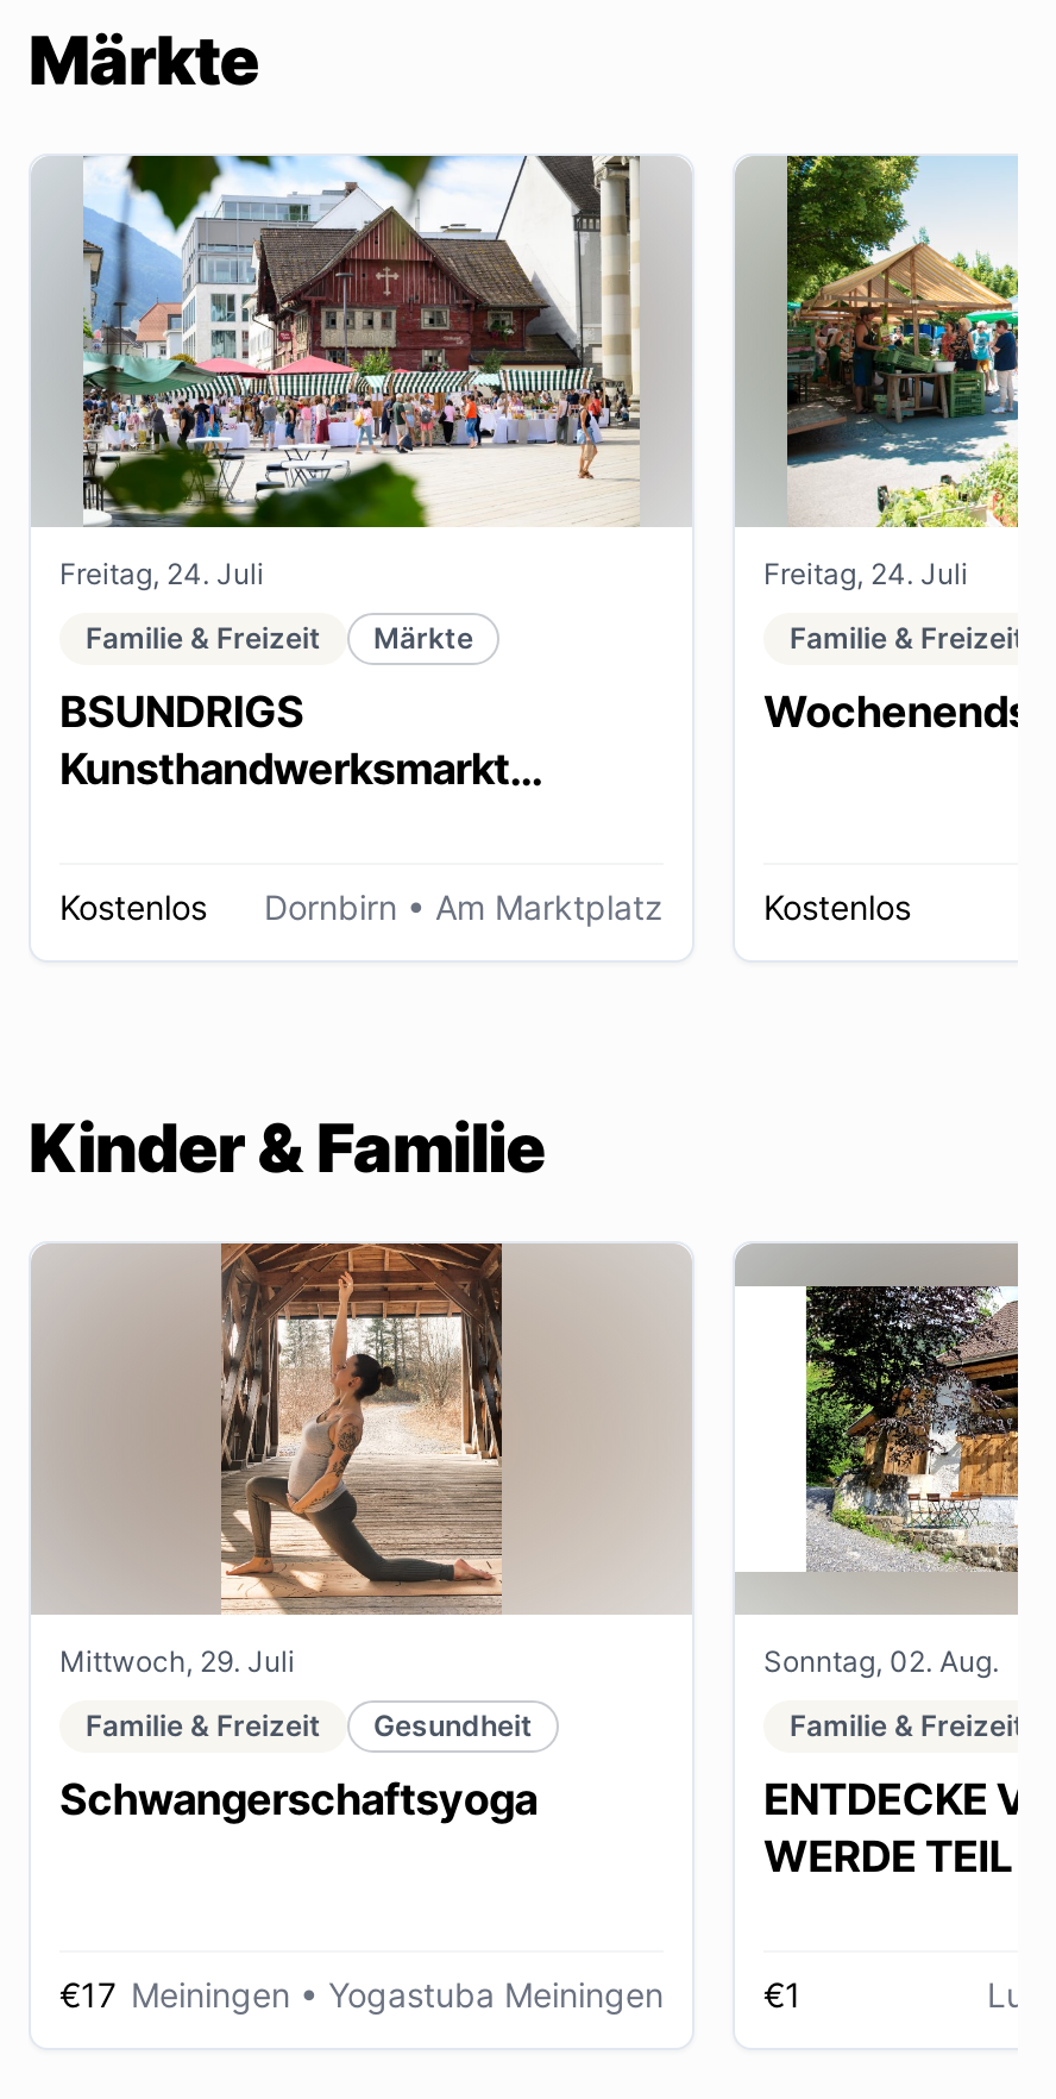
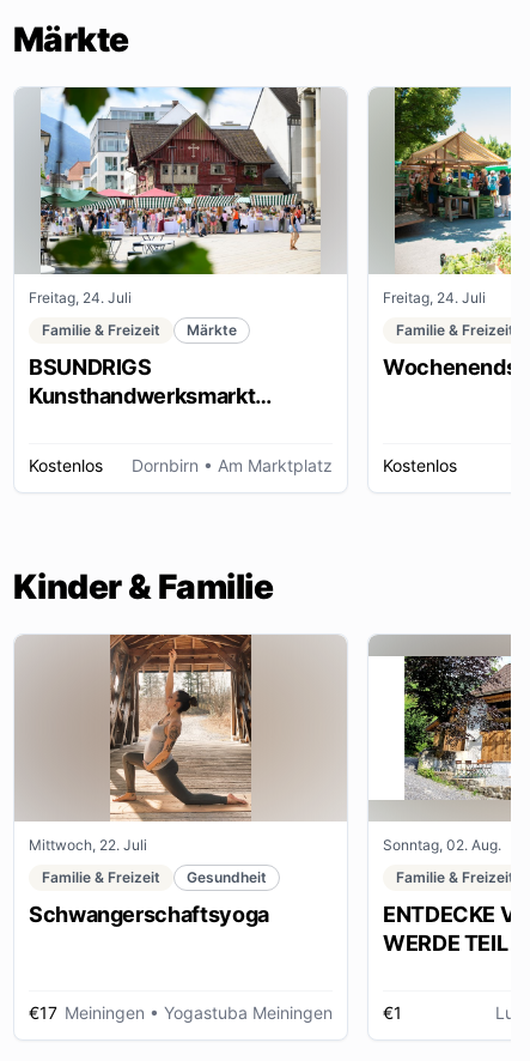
[59,1644,295,1680] Mittwoch, 29. Juli -> [29,836,147,854] Mittwoch, 22. Juli

